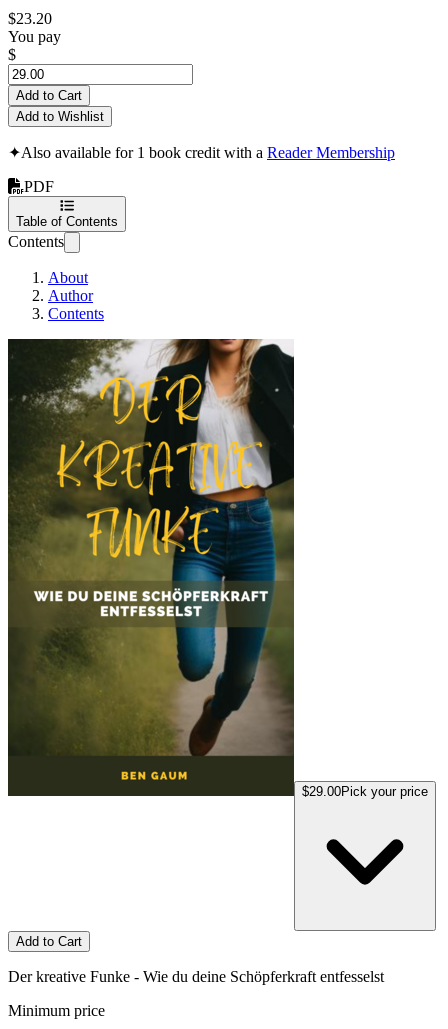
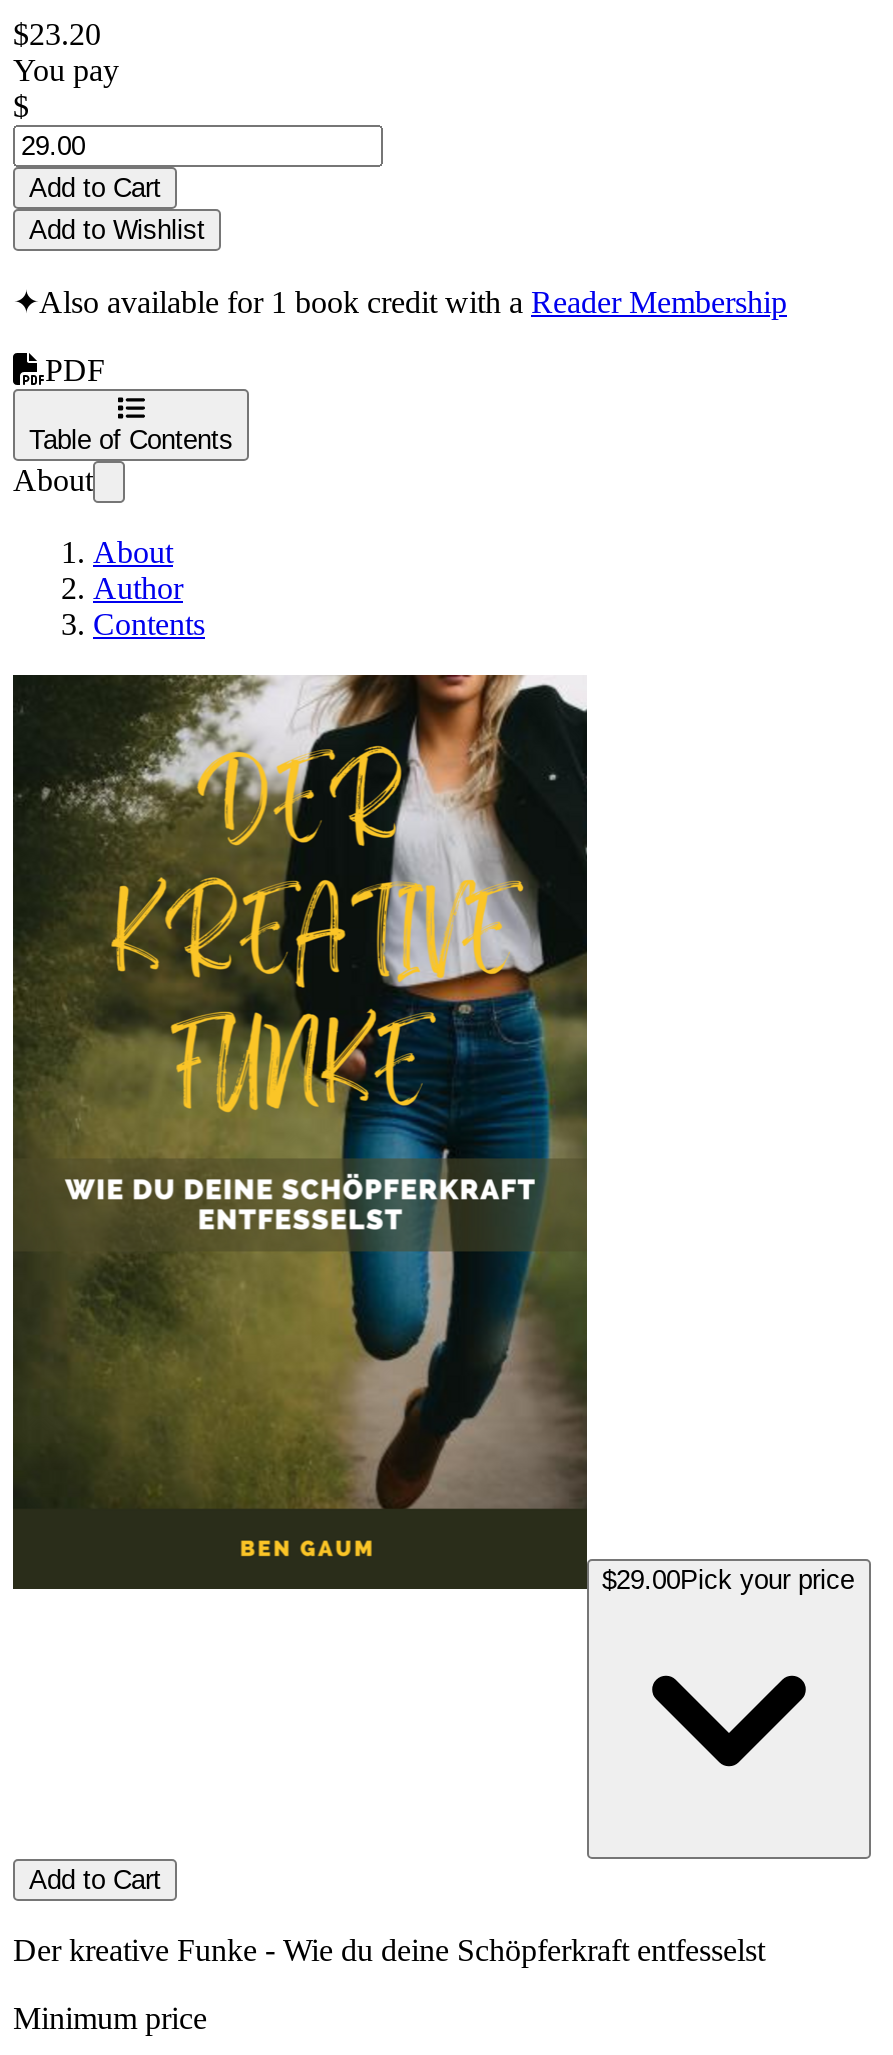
[8,233,64,250] Contents -> [13,463,93,497] About

